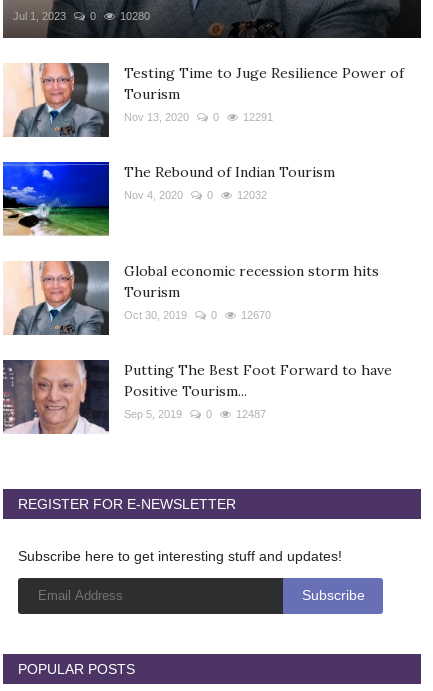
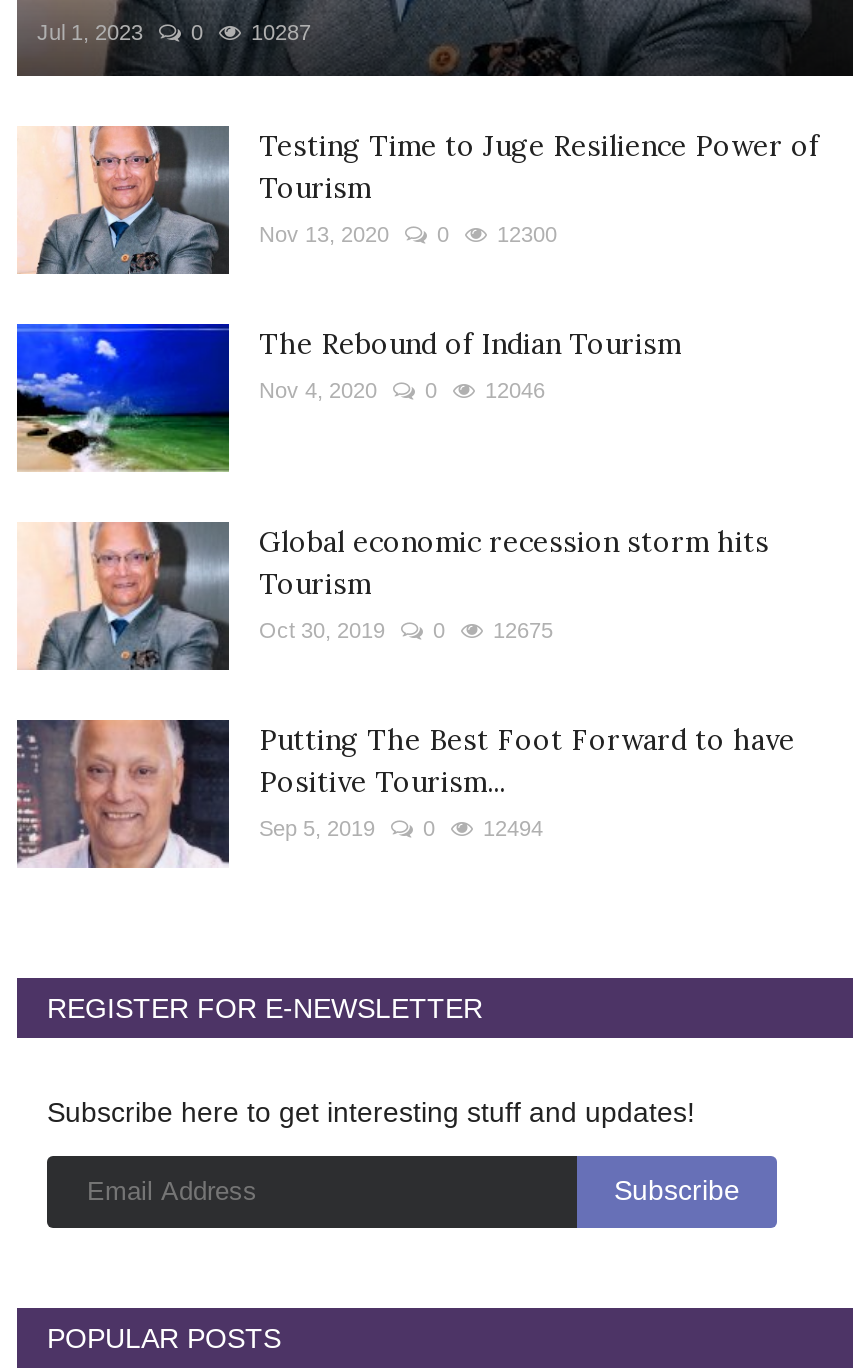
[120,10,150,22] 10280 -> [251,20,311,44] 10287
[124,111,273,123] Nov 13, 2020 0 12291 -> [259,222,557,246] Nov 13, 2020 0 12300
[124,189,267,201] Nov 4, 2020 0 12032 -> [259,378,545,402] Nov 4, 2020 0 12046
[124,309,271,321] Oct 30, 2019 0 12670 -> [259,618,553,642] Oct 30, 2019 0 12675
[124,408,266,420] Sep 5, 2019 0 12487 -> [259,816,543,840] Sep 5, 2019 0 12494

